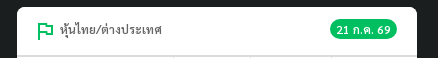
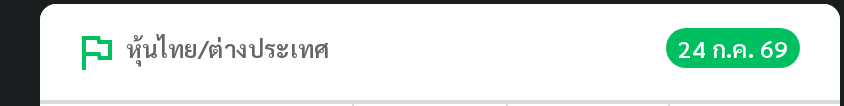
[336,21,391,37] 21 ก.ค. 69 -> [678,32,788,64] 24 ก.ค. 69

